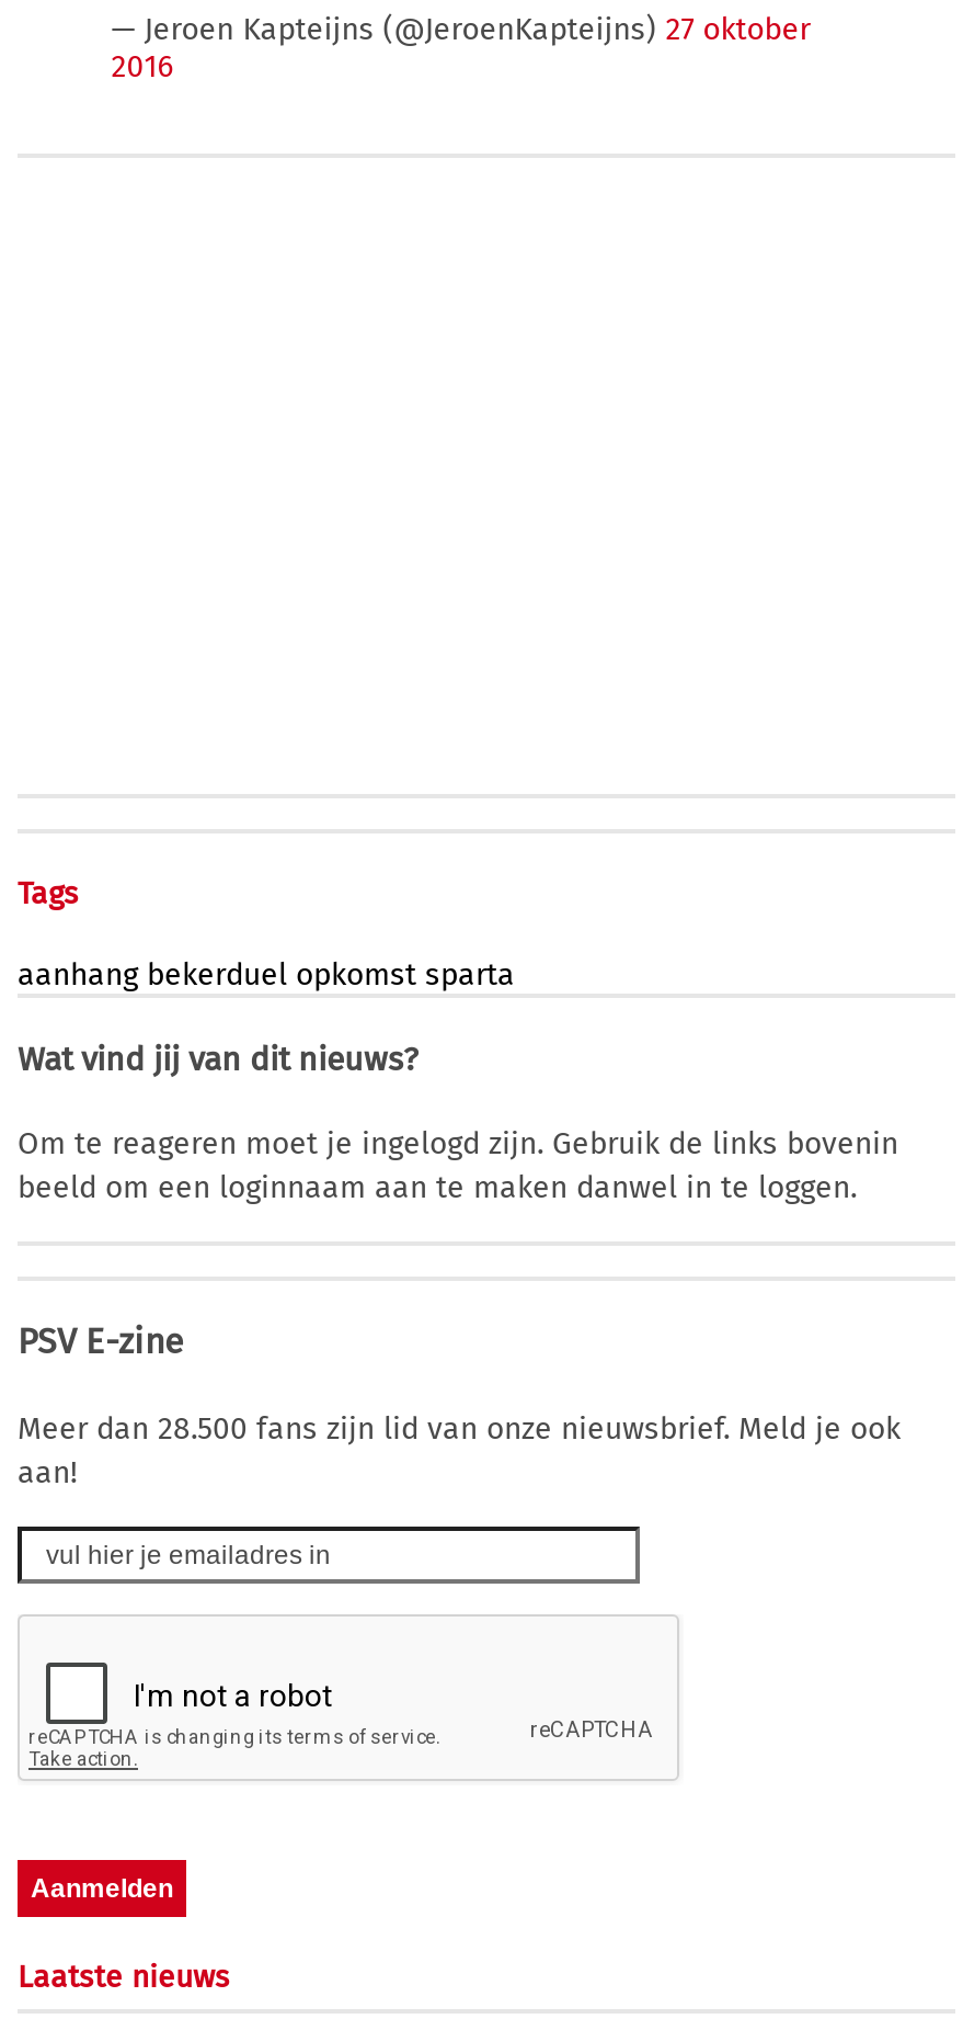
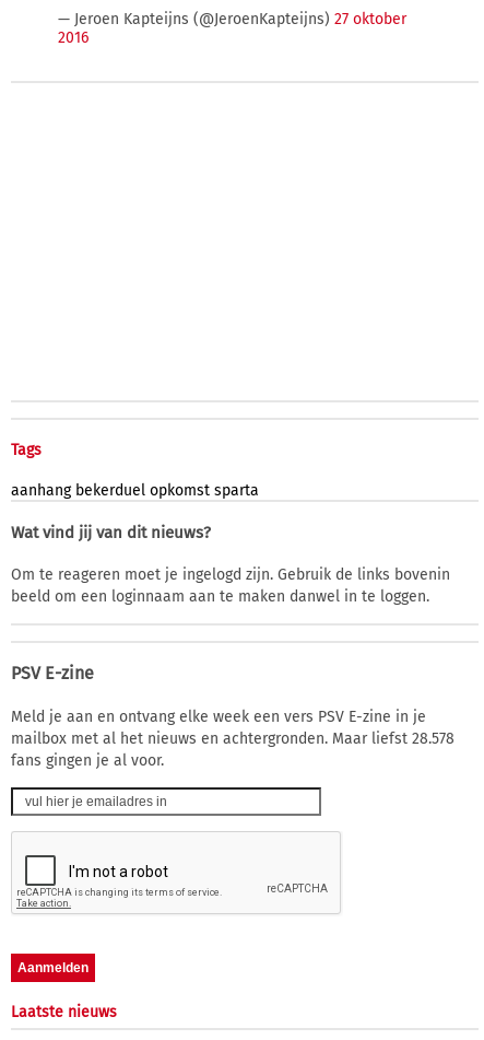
[18,1410,901,1491] Meer dan 28.500 fans zijn lid van onze nieuwsbrief. Meld je ook | aan! -> [11,707,455,770] Meld je aan en ontvang elke week een vers PSV E-zine in je | mailbox met al het nieuws en achtergronden. Maar liefst 28.578 | fans gingen je al voor.

